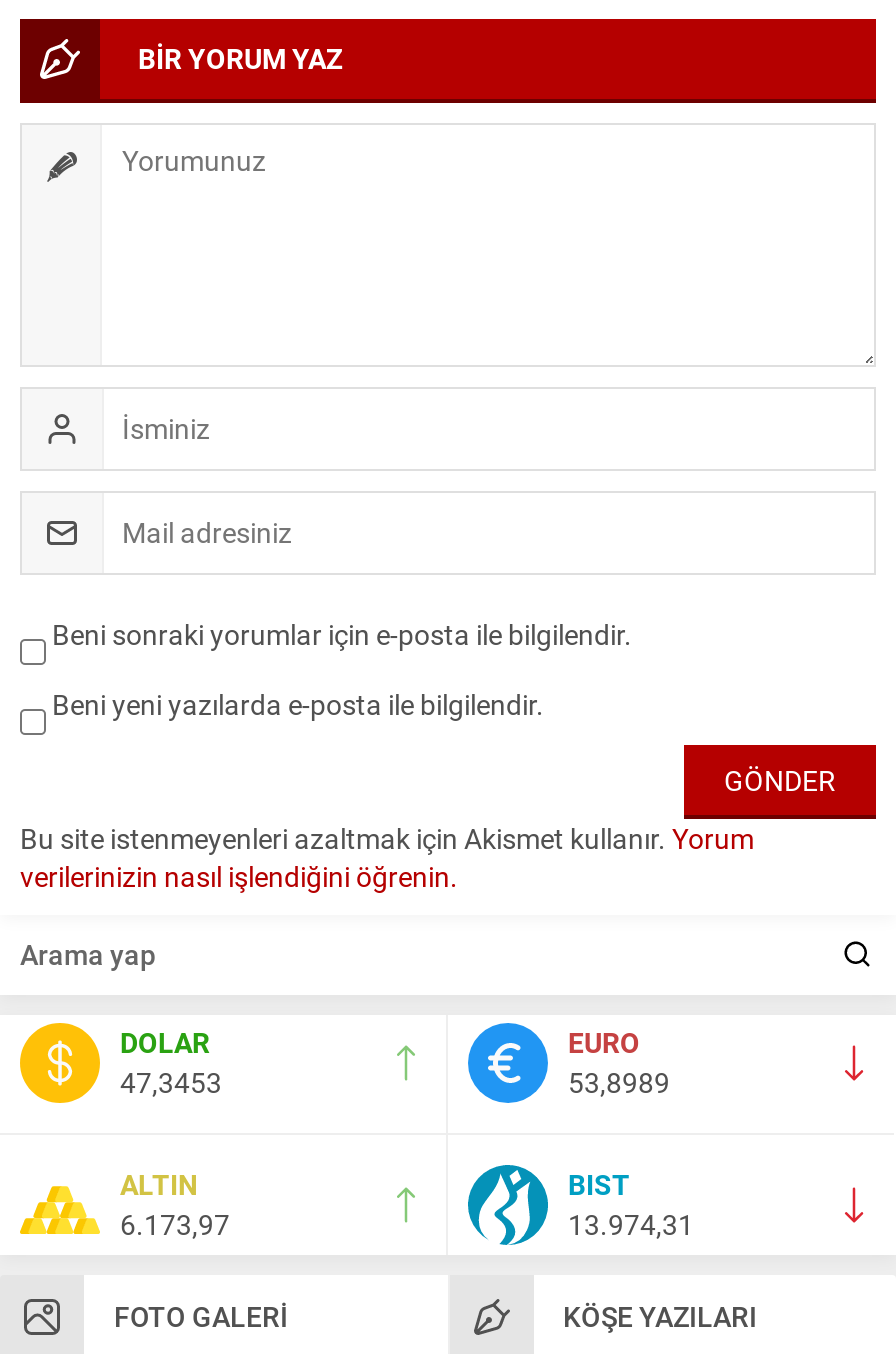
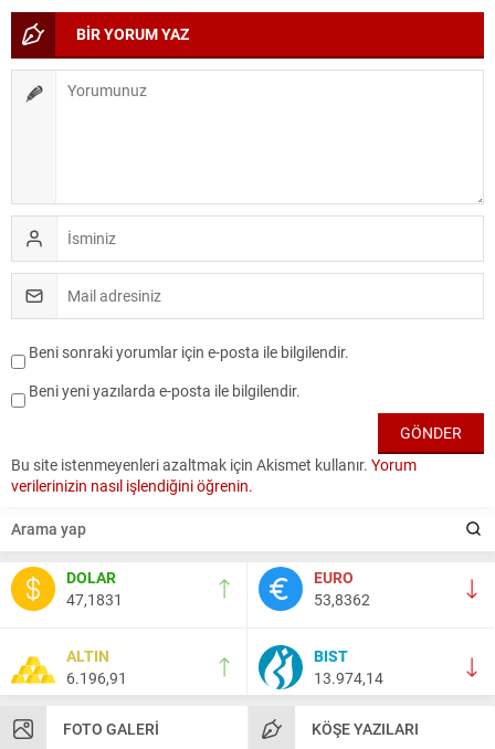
[120,1062,222,1100] 47,3453 -> [66,588,123,609] 47,1831
[568,1062,670,1100] 53,8989 -> [314,588,370,609] 53,8362
[120,1204,230,1242] 6.173,97 -> [66,667,127,688] 6.196,91
[568,1204,694,1242] 13.974,31 -> [314,667,383,688] 13.974,14

